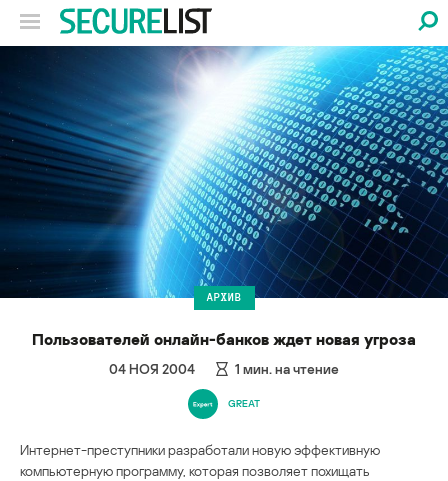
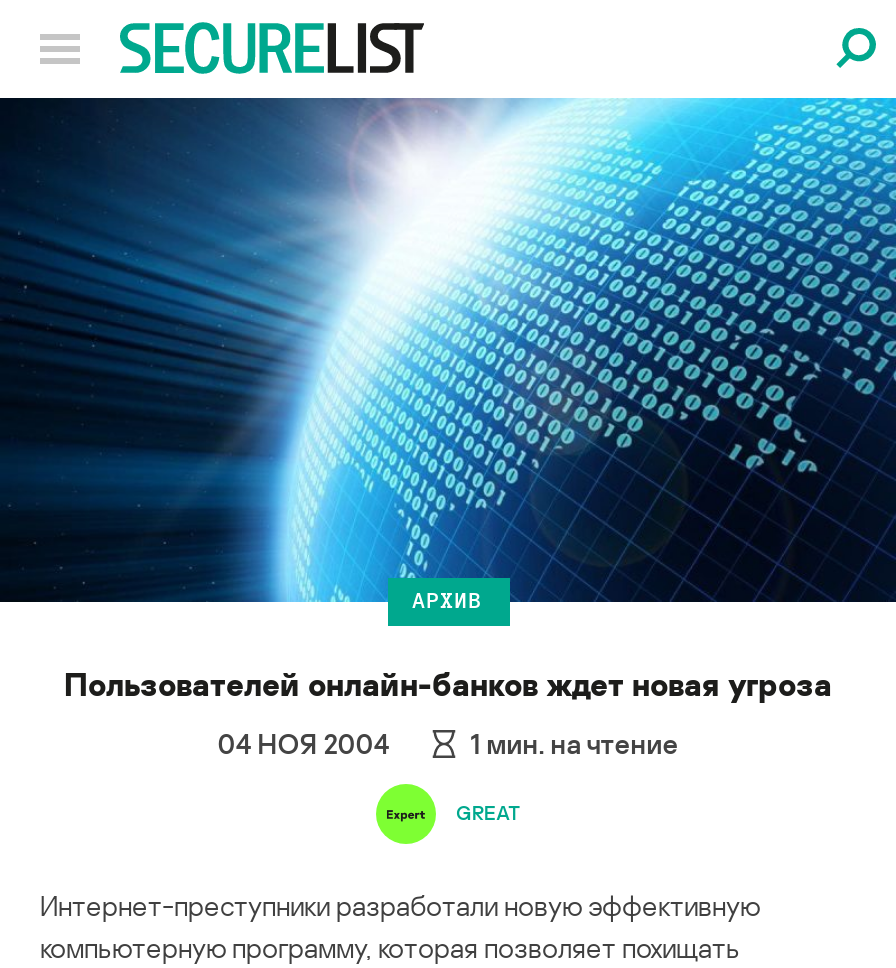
[187,388,219,420] [image] -> [374,782,438,846] [image]

